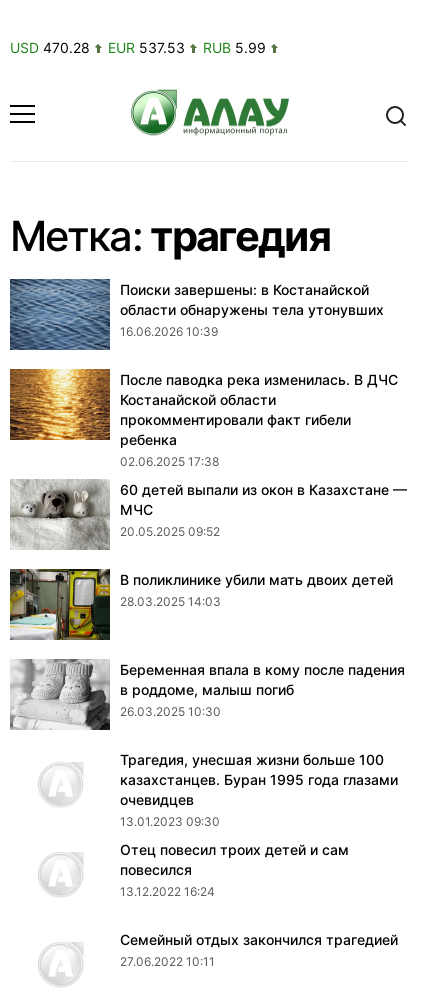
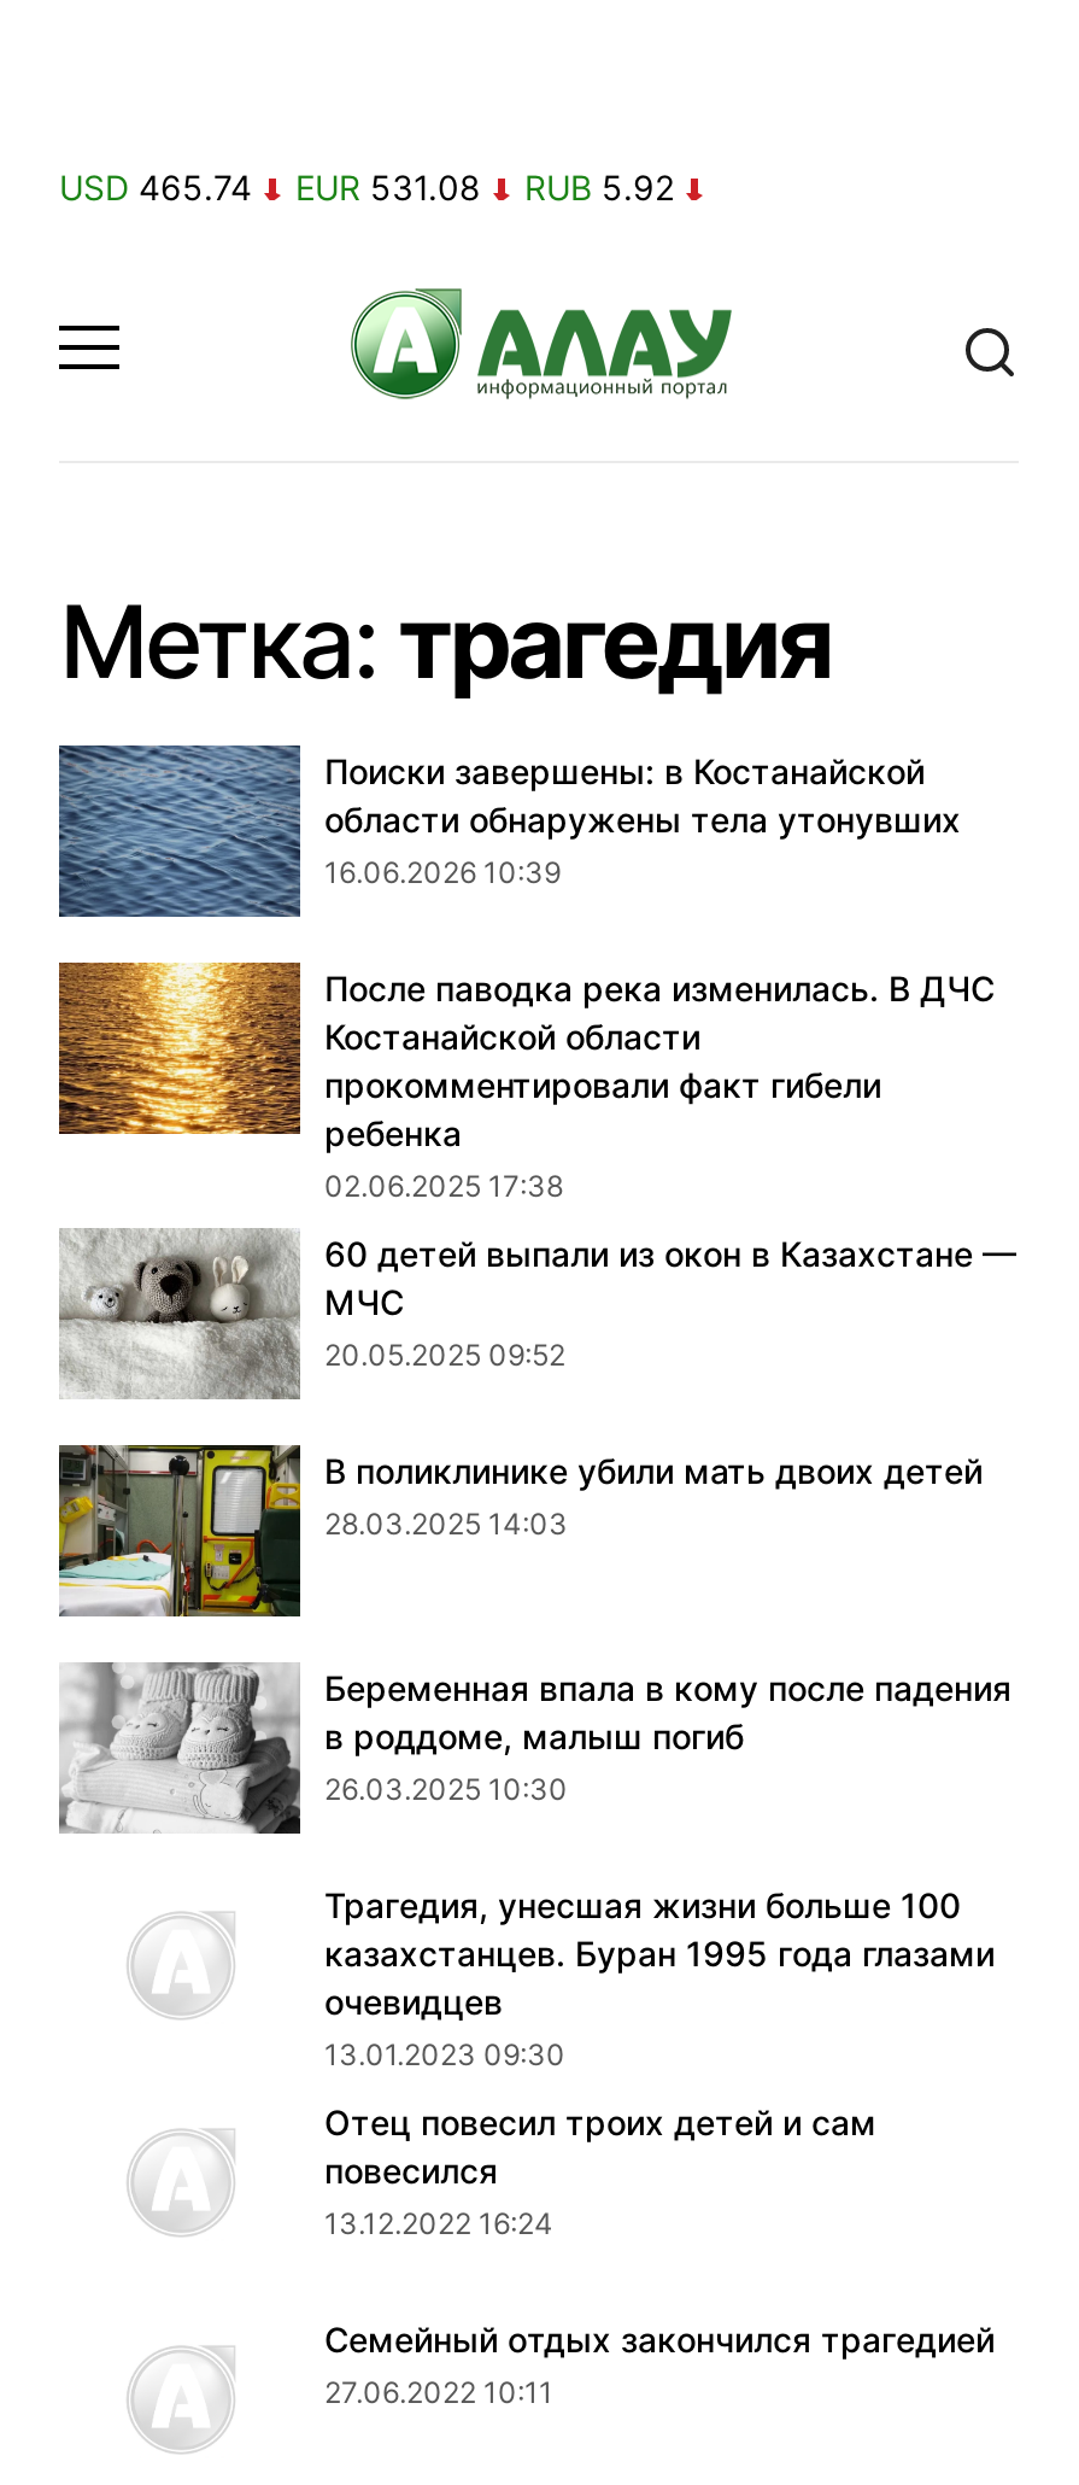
[10,39,90,56] USD 470.28 -> [59,166,252,207] USD 465.74
[108,39,185,56] EUR 537.53 -> [295,166,481,207] EUR 531.08
[203,39,266,56] RUB 5.99 -> [524,166,674,207] RUB 5.92

